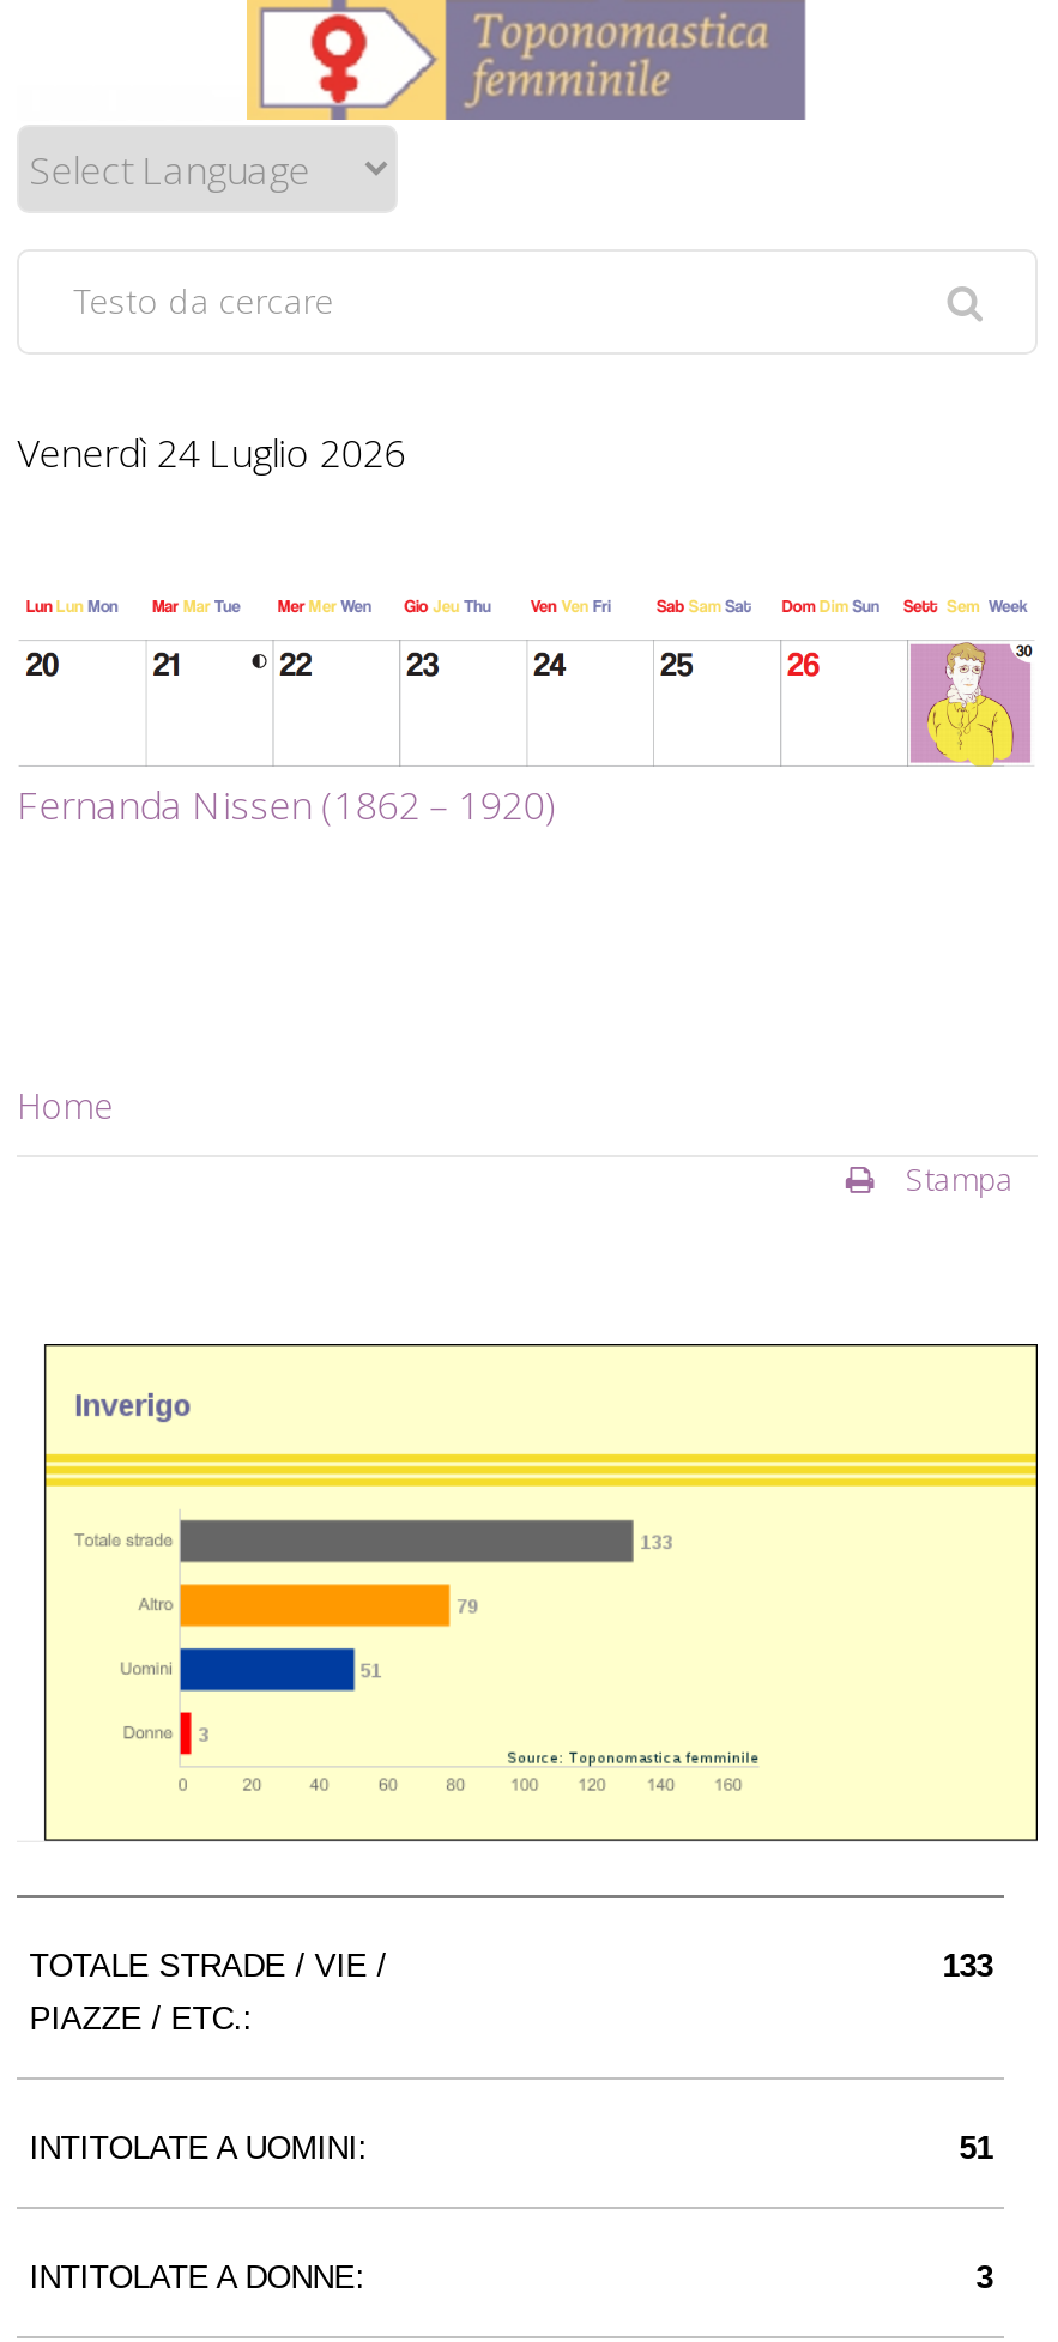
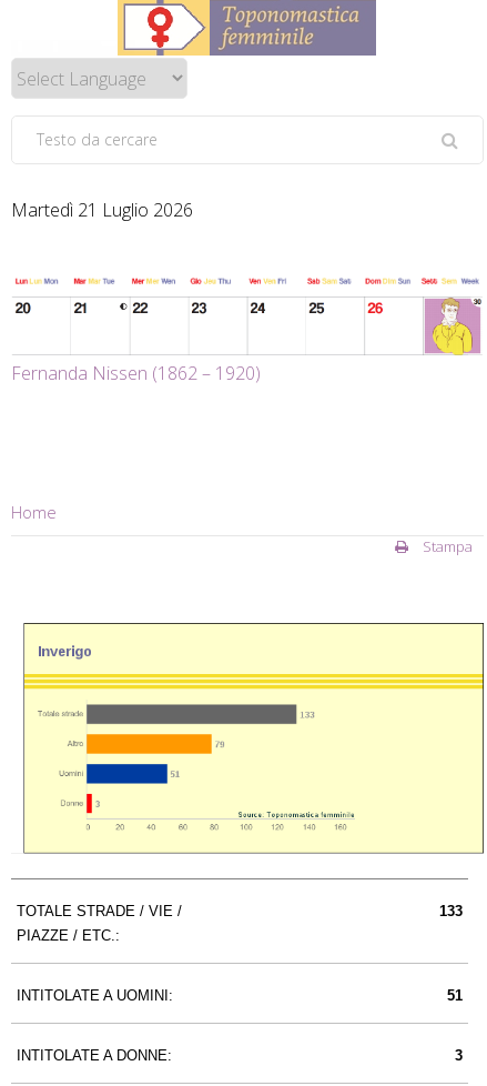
[17,426,405,479] Venerdì 24 Luglio 2026 -> [11,198,193,222] Martedì 21 Luglio 2026

